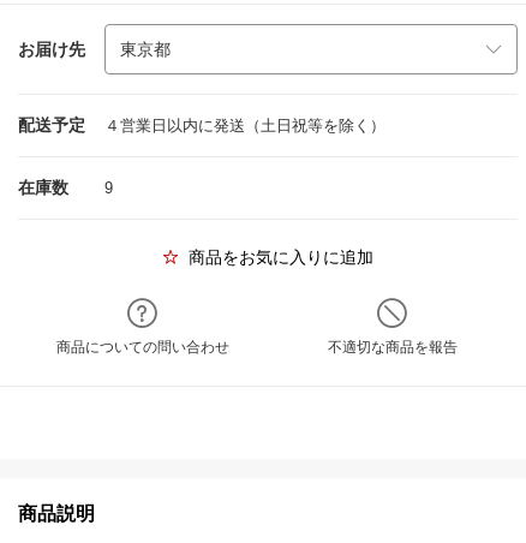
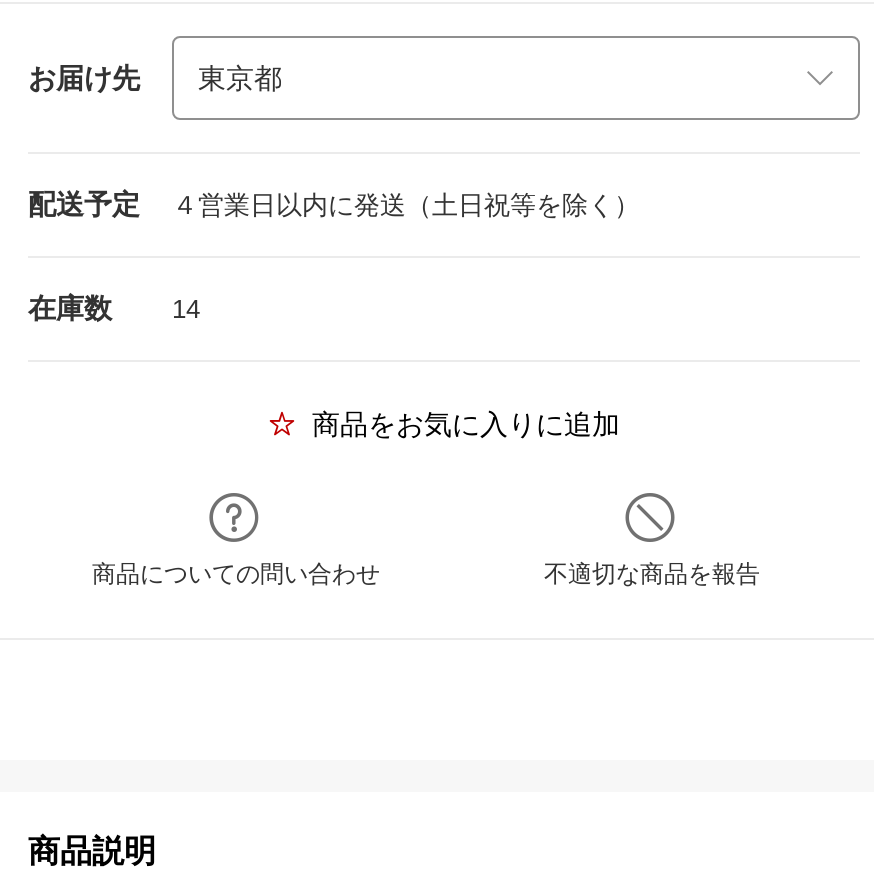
[18,178,113,197] 在庫数 9 -> [28,292,200,324] 在庫数 14

